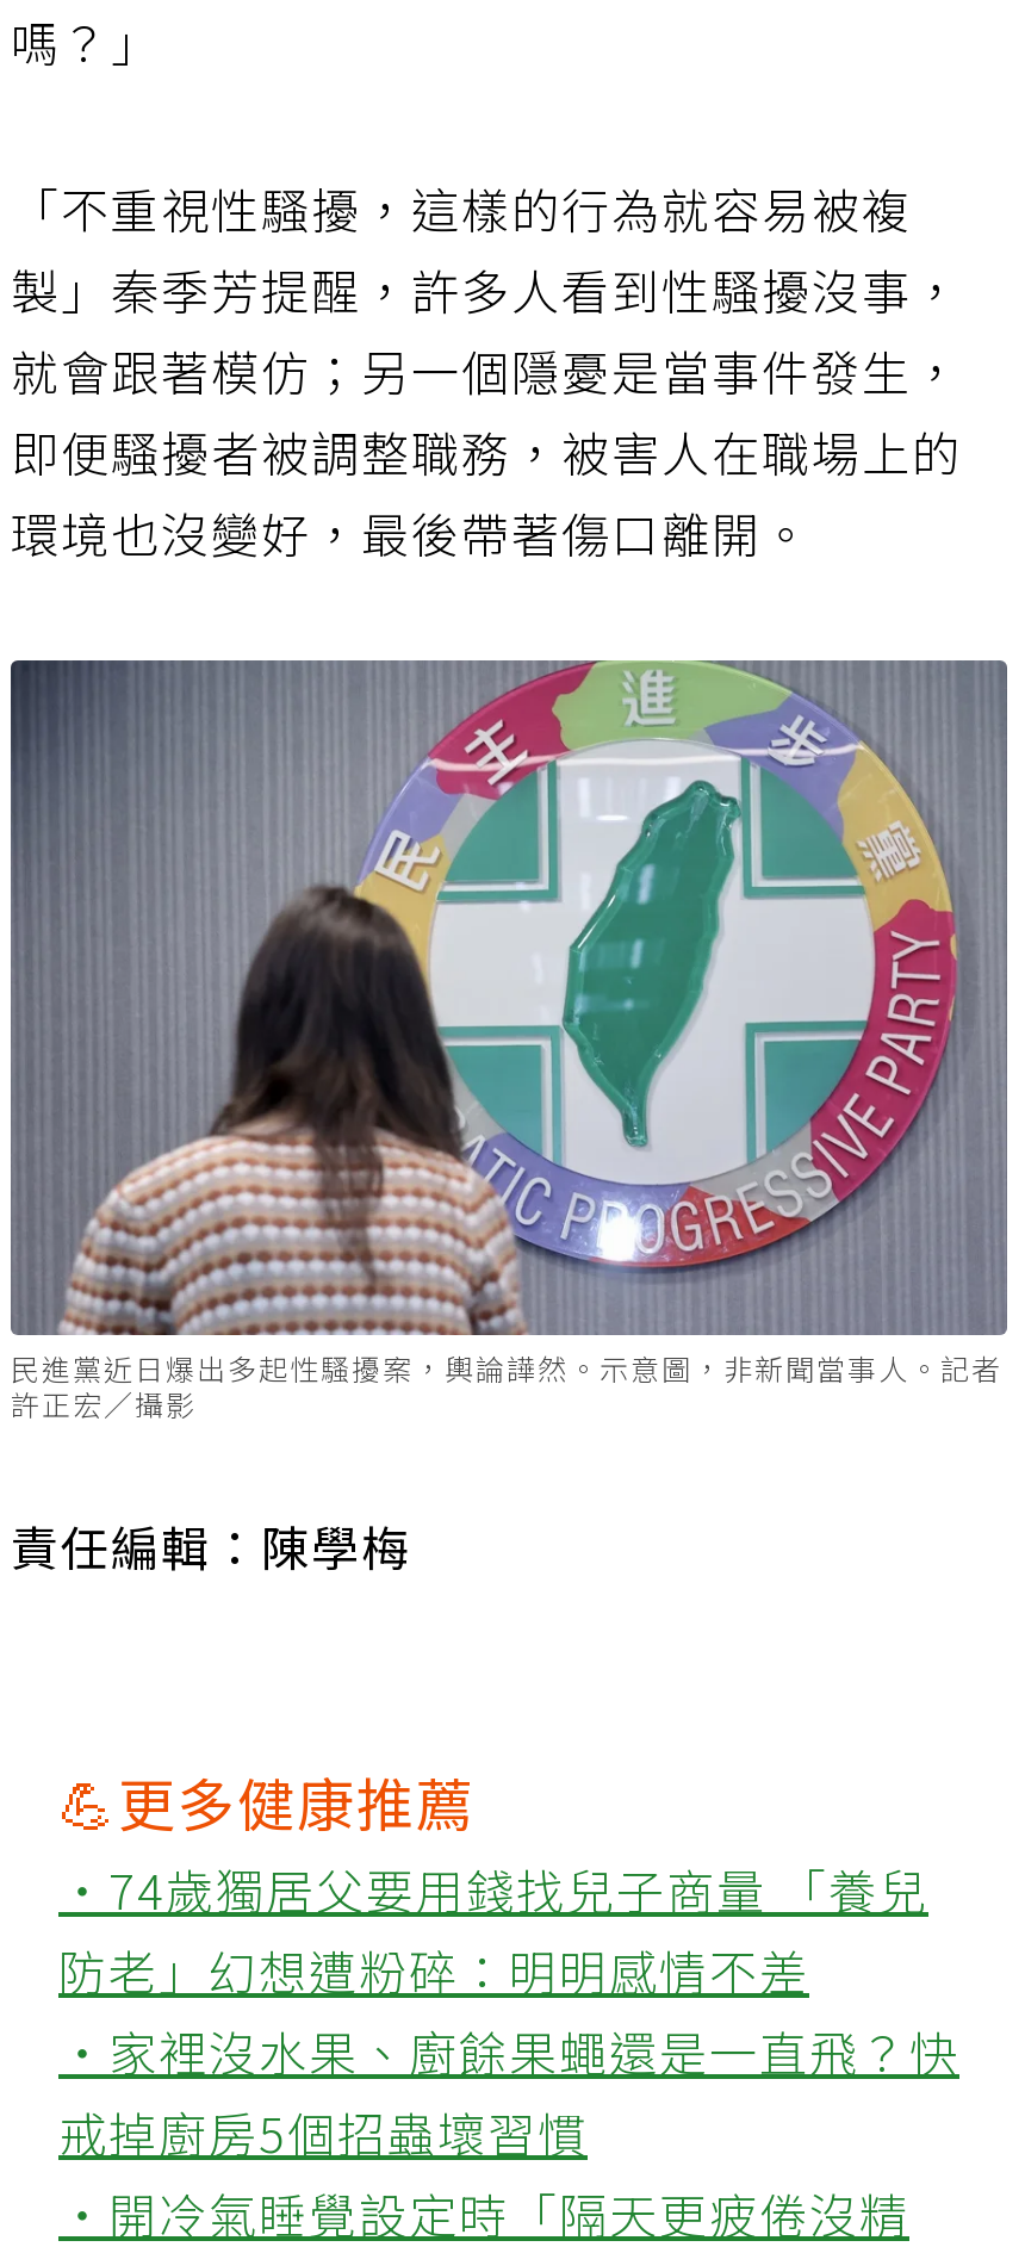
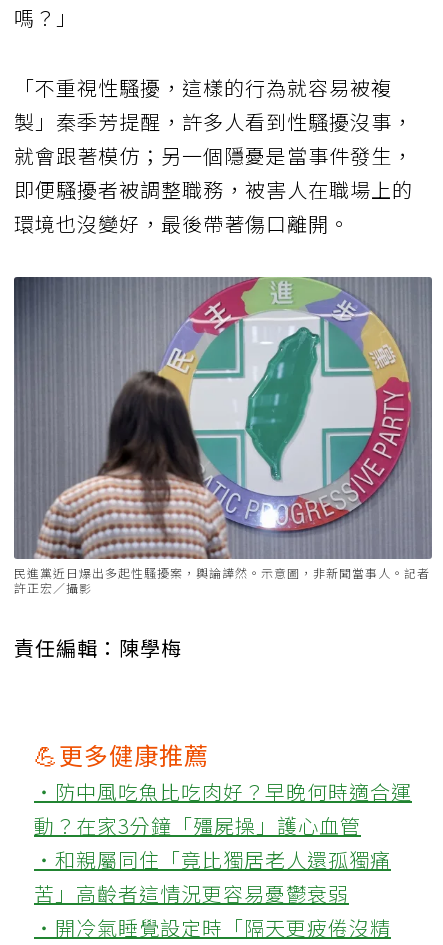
[58,1854,959,2166] ‧74歲獨居父要用錢找兒子商量 「養兒 | 防老」幻想遭粉碎：明明感情不差 | ‧家裡沒水果、廚餘果蠅還是一直飛？快 | 戒掉廚房5個招蟲壞習慣 -> [34,777,412,908] ‧防中風吃魚比吃肉好？早晚何時適合運 | 動？在家3分鐘「殭屍操」護心血管 | ‧和親屬同住「竟比獨居老人還孤獨痛 | 苦」高齡者這情況更容易憂鬱衰弱

